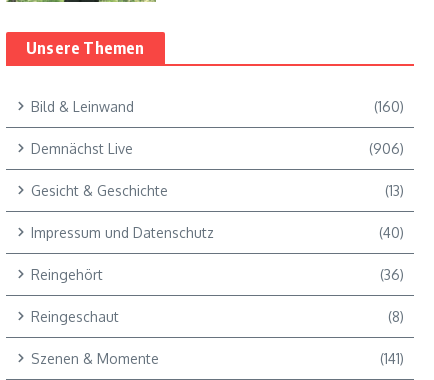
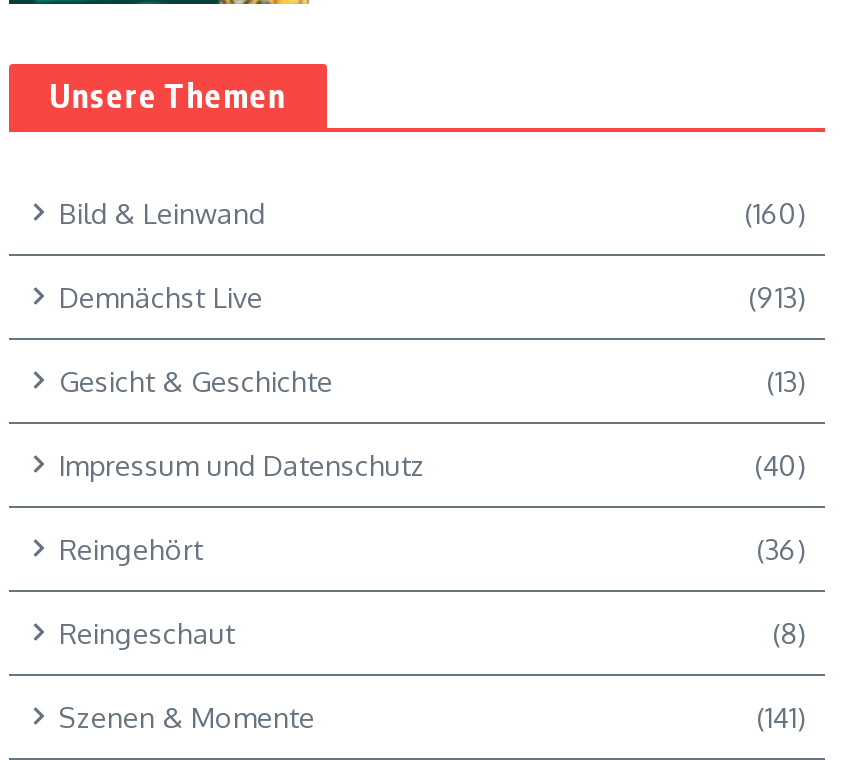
[369,140,404,157] (906) -> [749,279,805,313] (913)

